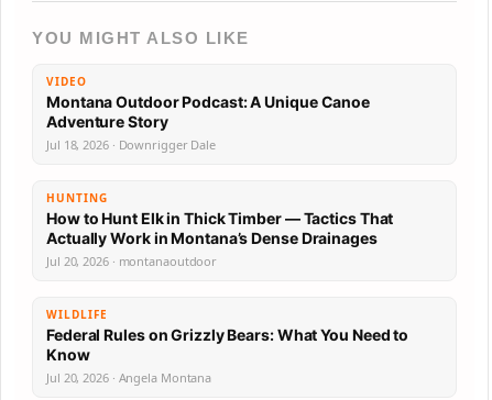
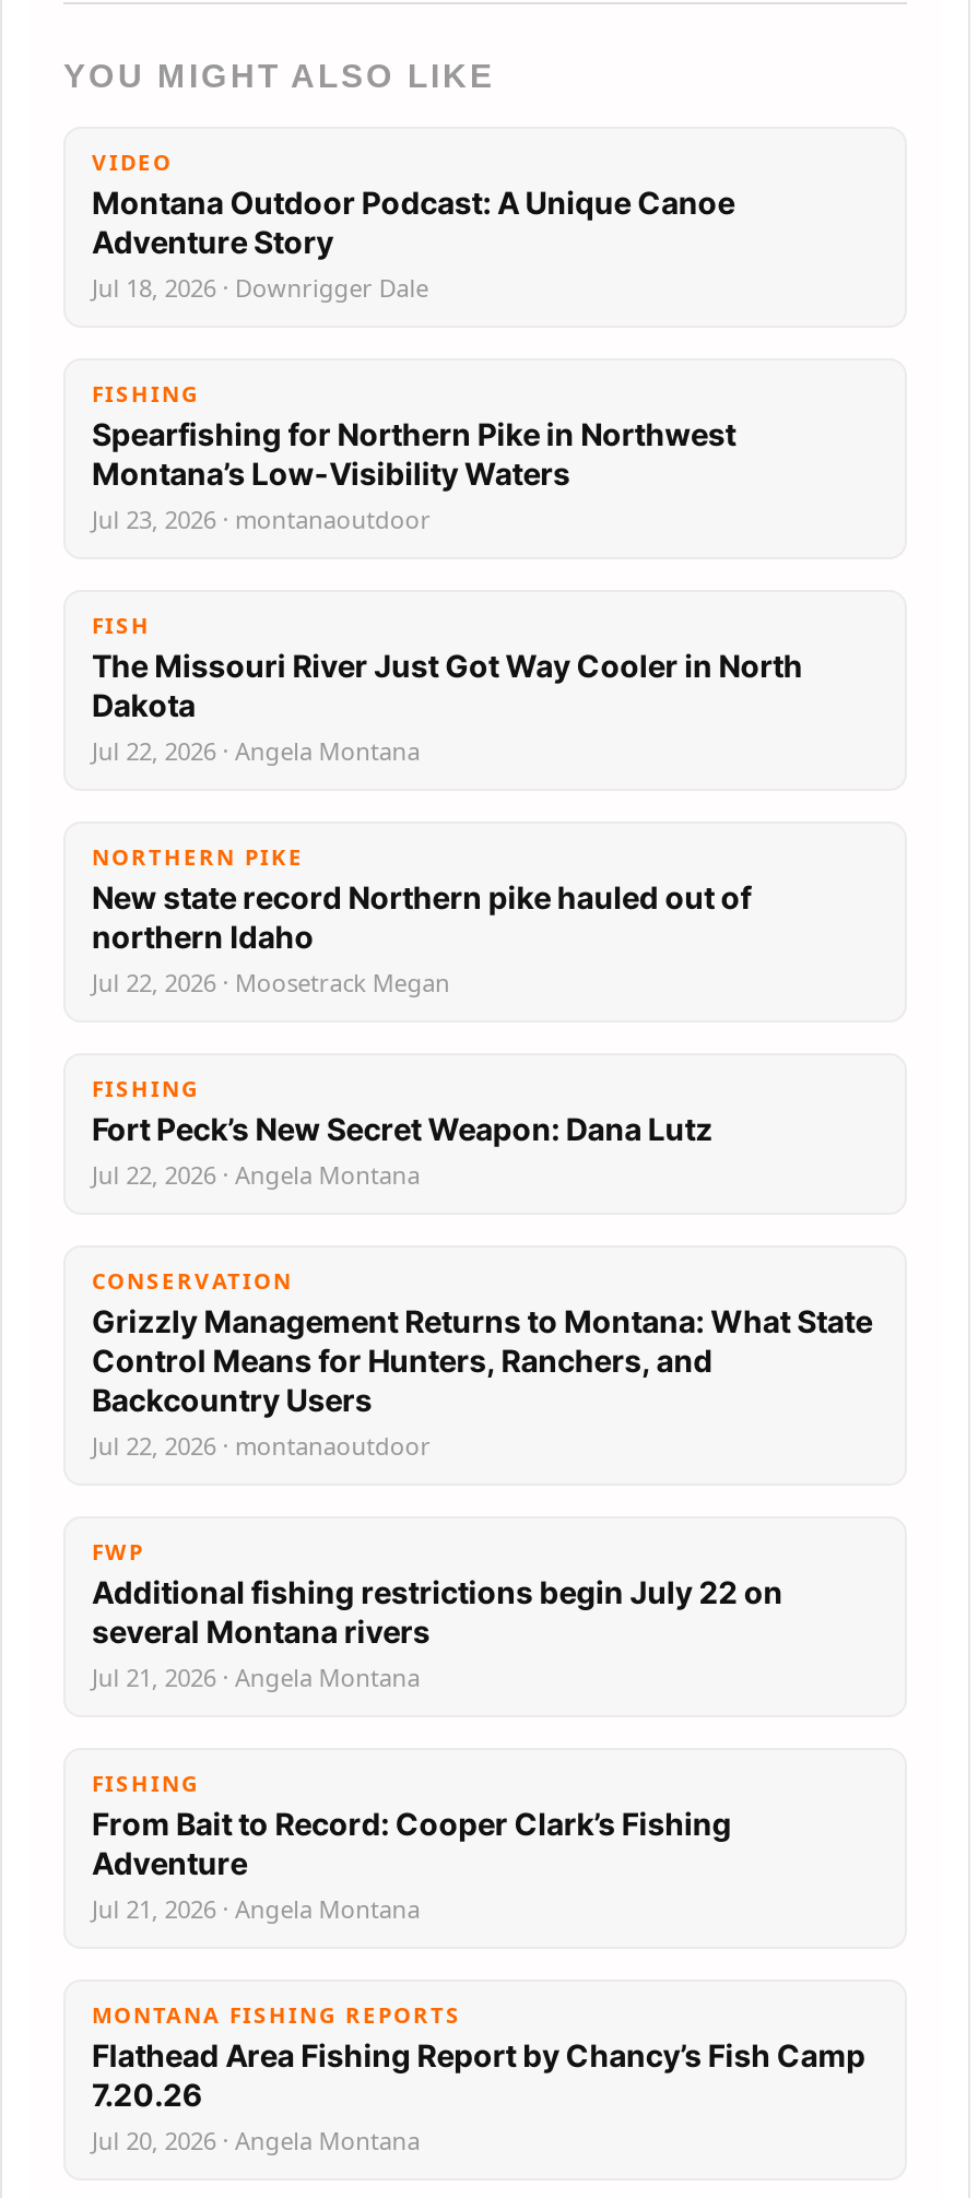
[46,190,409,364] HUNTING | How to Hunt Elk in Thick Timber — Tactics That | Actually Work in Montana’s Dense Drainages | Jul 20, 2026 · montanaoutdoor | WILDLIFE | Federal Rules on Grizzly Bears: What You Need to | Know -> [92,378,872,2113] FISHING | Spearfishing for Northern Pike in Northwest | Montana’s Low-Visibility Waters | Jul 23, 2026 · montanaoutdoor | FISH | The Missouri River Just Got Way Cooler in North | Dakota | Jul 22, 2026 · Angela Montana | NORTHERN PIKE | New state record Northern pike hauled out of | northern Idaho | Jul 22, 2026 · Moosetrack Megan | FISHING | Fort Peck’s New Secret Weapon: Dana Lutz | Jul 22, 2026 · Angela Montana | CONSERVATION | Grizzly Management Returns to Montana: What State | Control Means for Hunters, Ranchers, and | Backcountry Users | Jul 22, 2026 · montanaoutdoor | FWP | Additional fishing restrictions begin July 22 on | several Montana rivers | Jul 21, 2026 · Angela Montana | FISHING | From Bait to Record: Cooper Clark’s Fishing | Adventure | Jul 21, 2026 · Angela Montana | MONTANA FISHING REPORTS | Flathead Area Fishing Report by Chancy’s Fish Camp | 7.20.26

